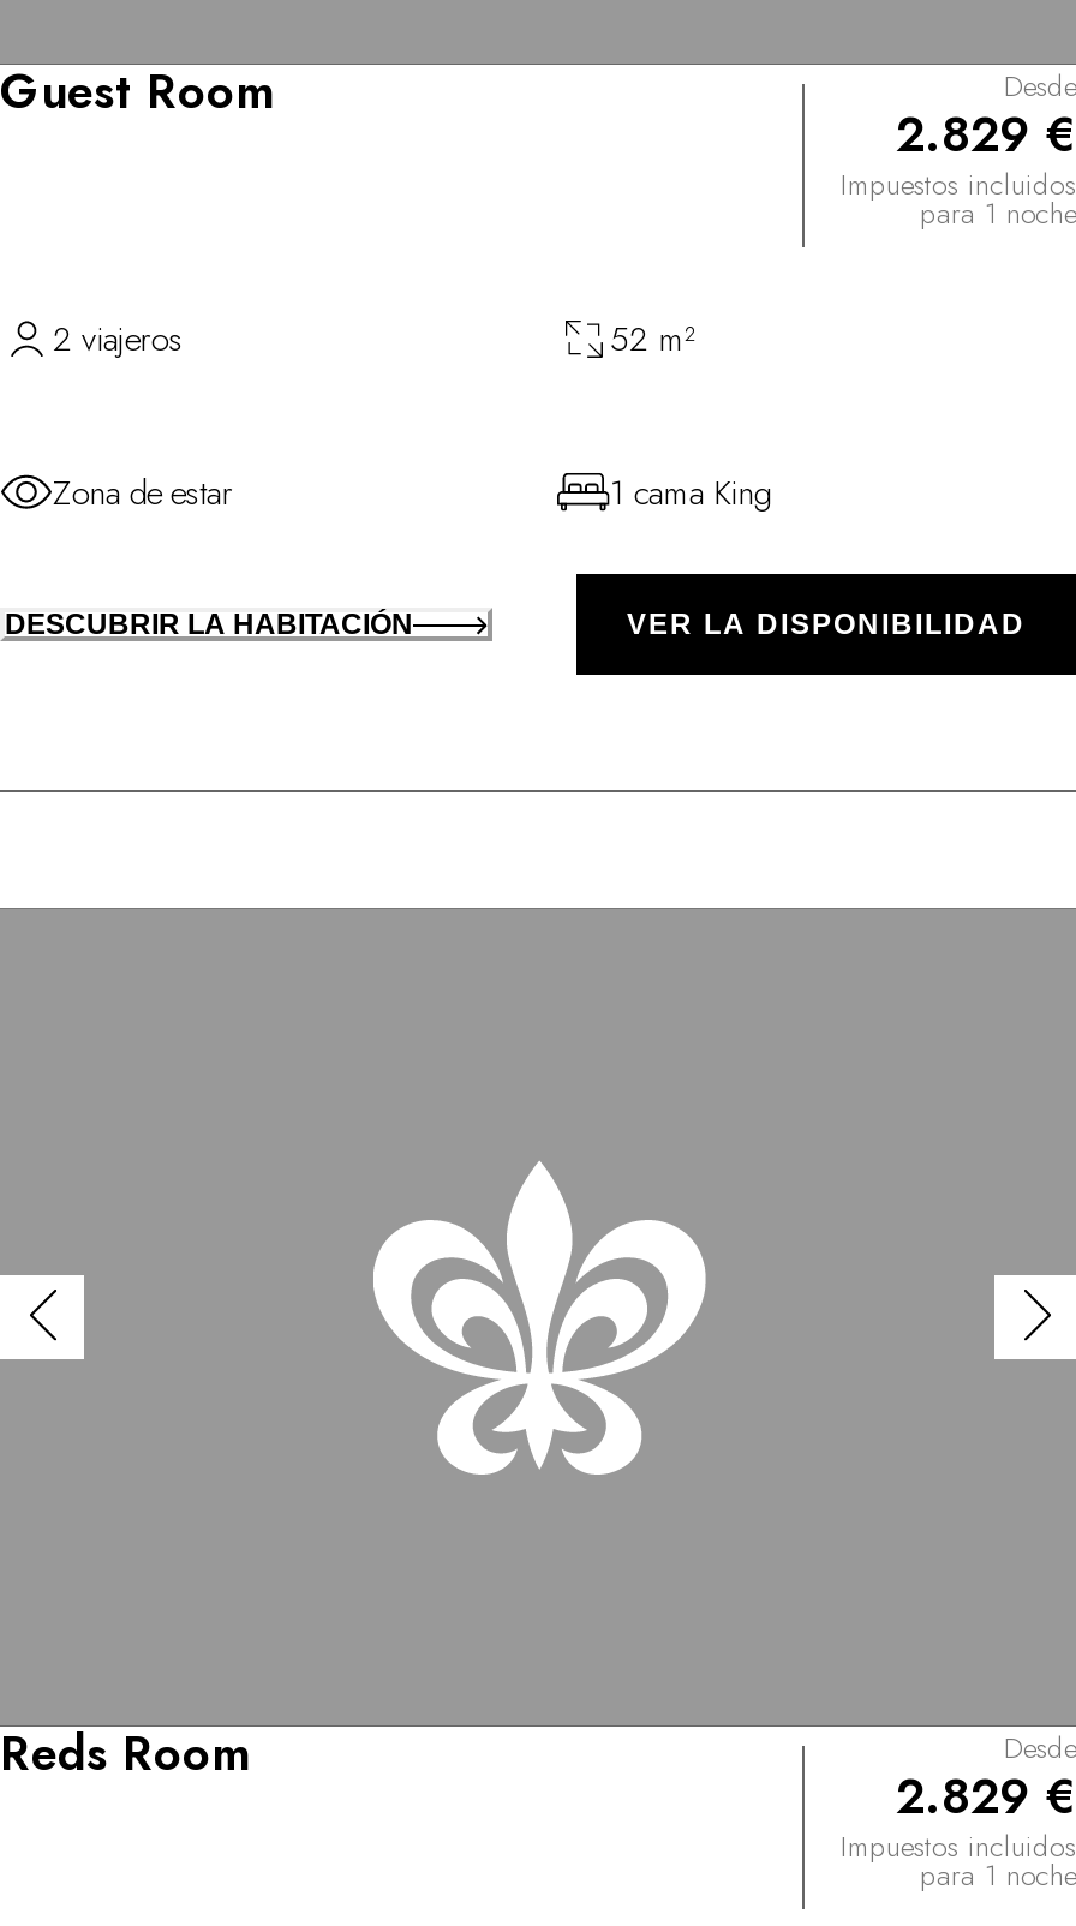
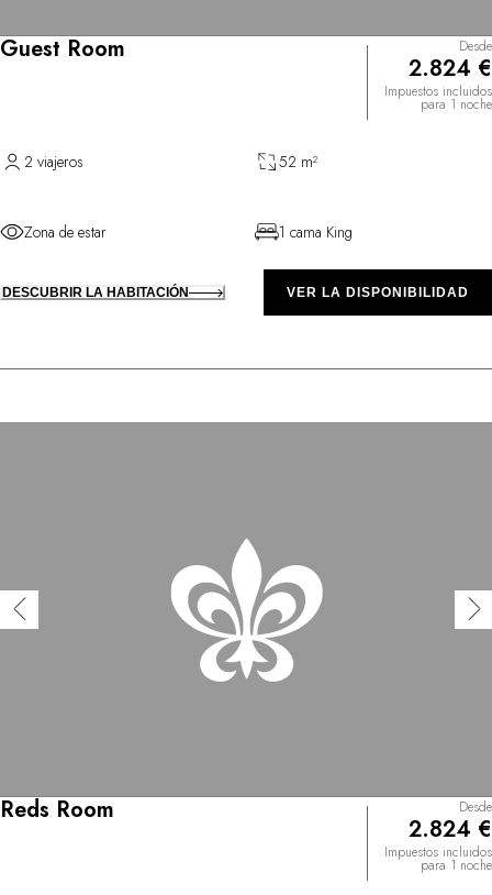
[896,101,1076,171] 2.829 € -> [409,53,492,85] 2.824 €
[896,1762,1076,1832] 2.829 € -> [409,814,492,845] 2.824 €

